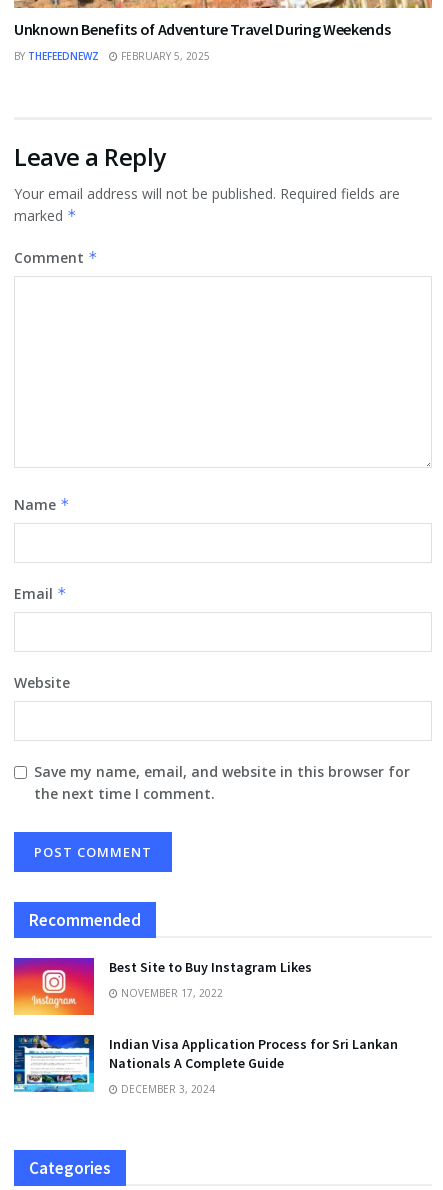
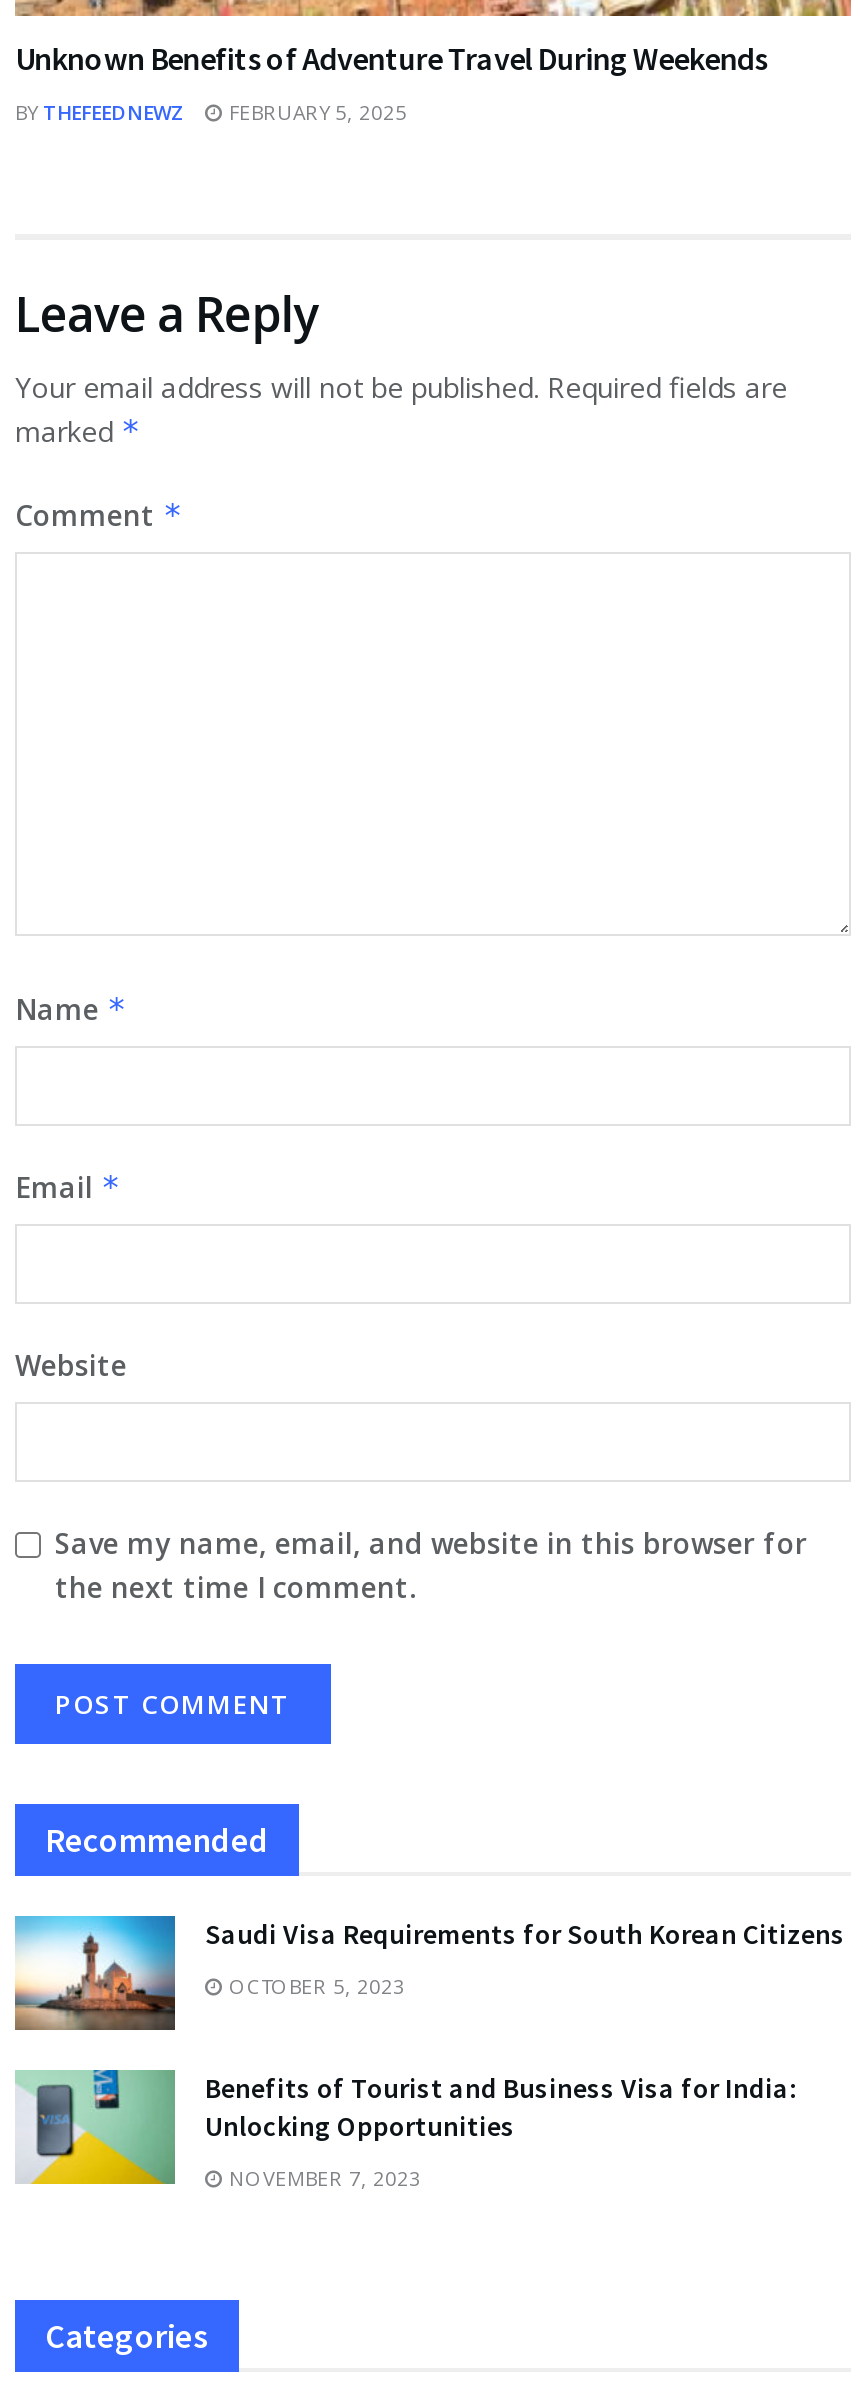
[13,957,312,1016] [image] | Best Site to Buy Instagram Likes -> [13,1914,845,2032] [image] | Saudi Visa Requirements for South Korean Citizens
[118,986,223,1000] NOVEMBER 17, 2022 -> [223,1972,405,2000] OCTOBER 5, 2023
[13,1034,398,1093] [image] | Indian Visa Application Process for Sri Lankan | Nationals A Complete Guide -> [15,2068,797,2186] [image] | Benefits of Tourist and Business Visa for India: | Unlocking Opportunities
[118,1082,215,1096] DECEMBER 3, 2024 -> [223,2165,421,2193] NOVEMBER 7, 2023

